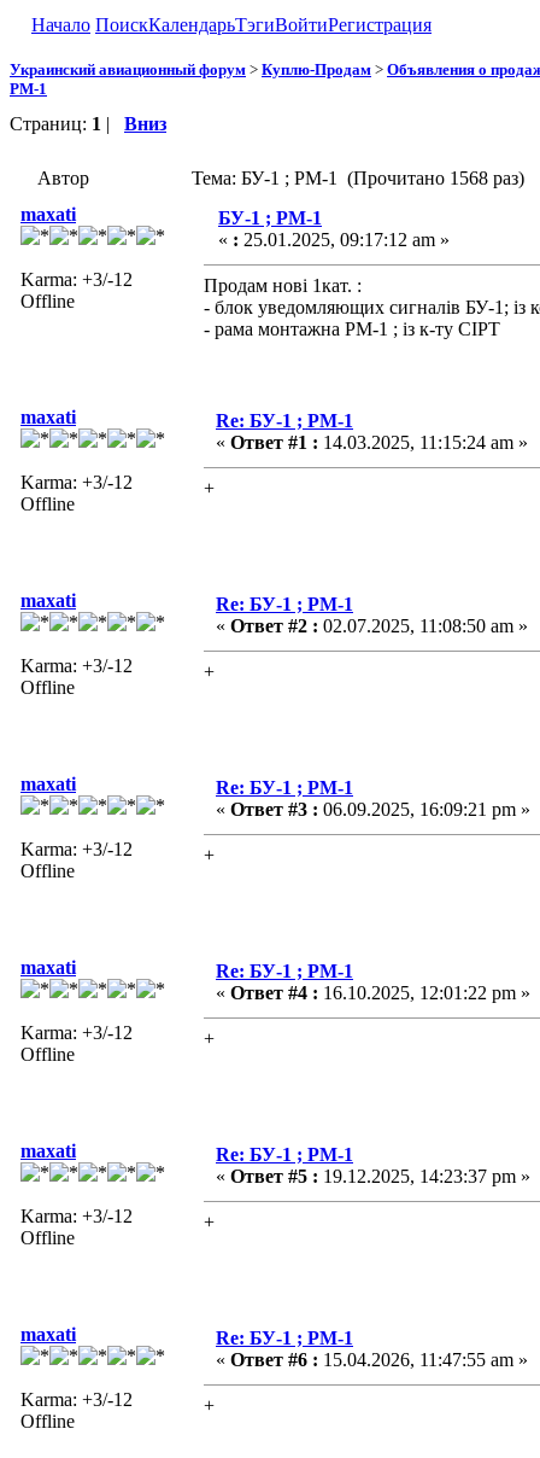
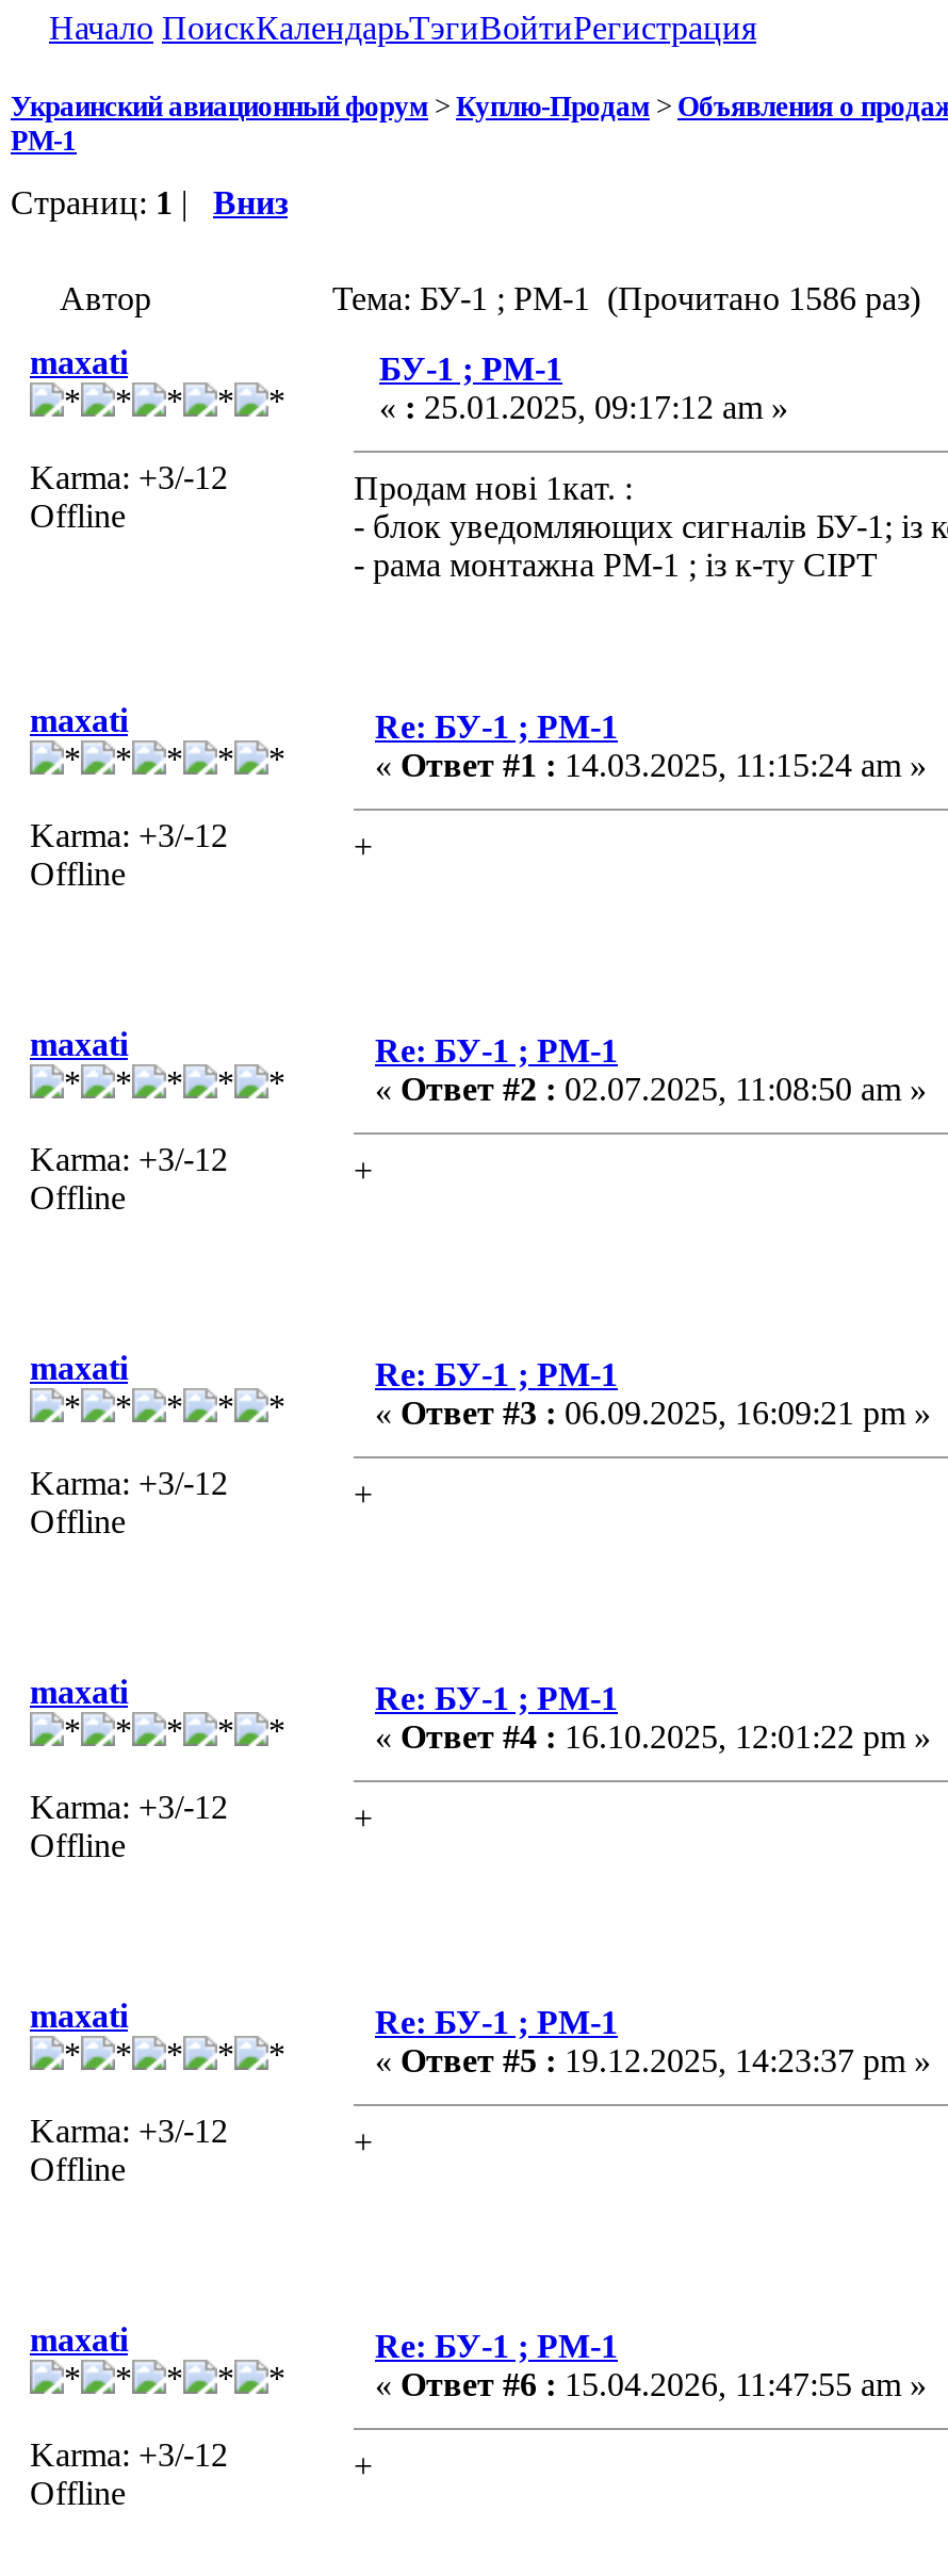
[192,168,524,188] Тема: БУ-1 ; РМ-1 (Прочитано 1568 раз) -> [332,280,920,316] Тема: БУ-1 ; РМ-1 (Прочитано 1586 раз)

